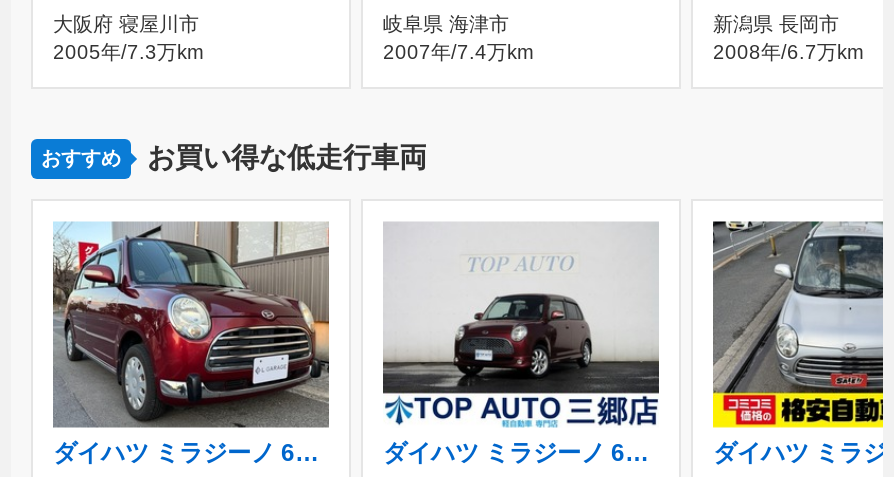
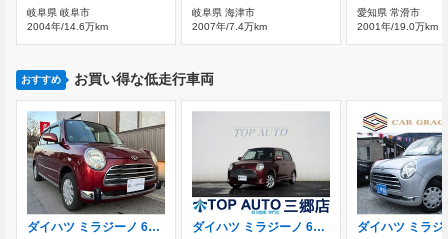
[53,13,203,63] 大阪府 寝屋川市 | 2005年/7.3万km -> [27,7,108,32] 岐阜県 岐阜市 | 2004年/14.6万km
[713,13,839,35] 新潟県 長岡市 -> [357,7,420,18] 愛知県 常滑市
[713,41,863,63] 2008年/6.7万km -> [357,21,438,32] 2001年/19.0万km
[711,219,885,429] [image] -> [356,111,443,215] [image]

